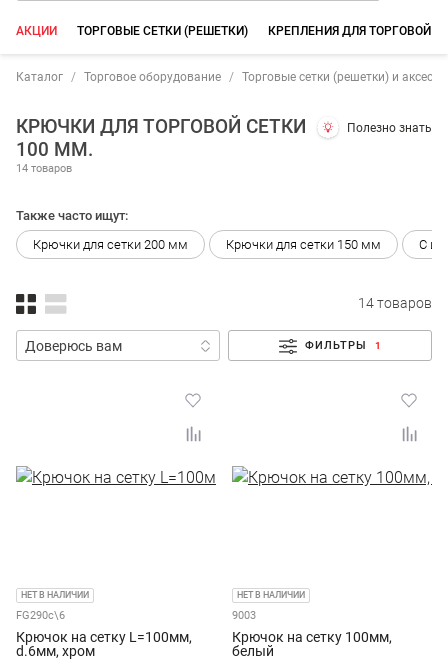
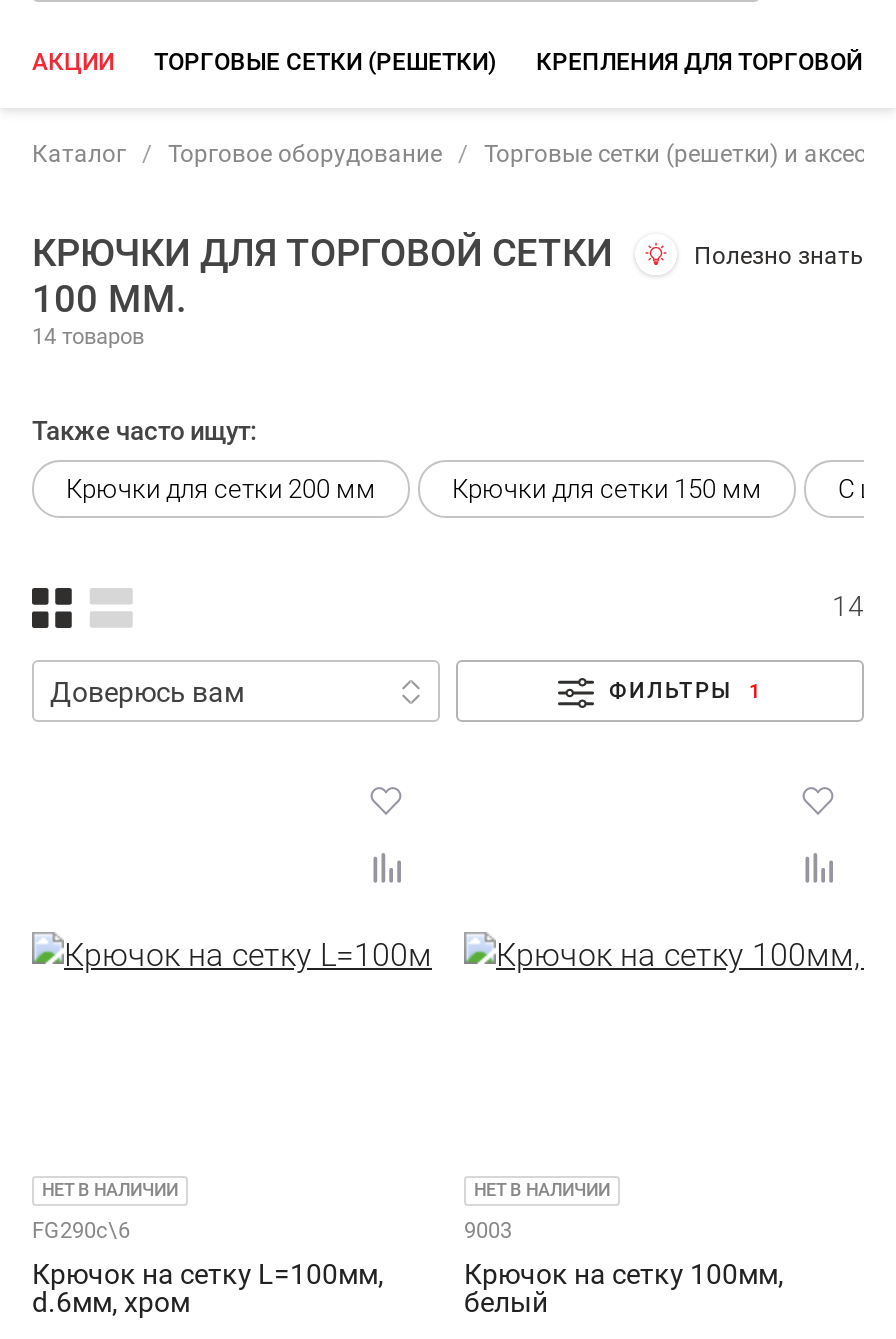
[358,295,432,311] 14 товаров -> [832,590,864,622] 14

